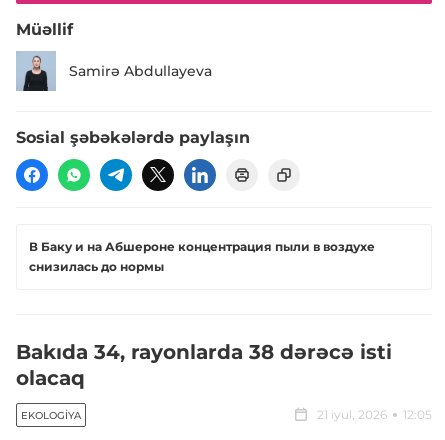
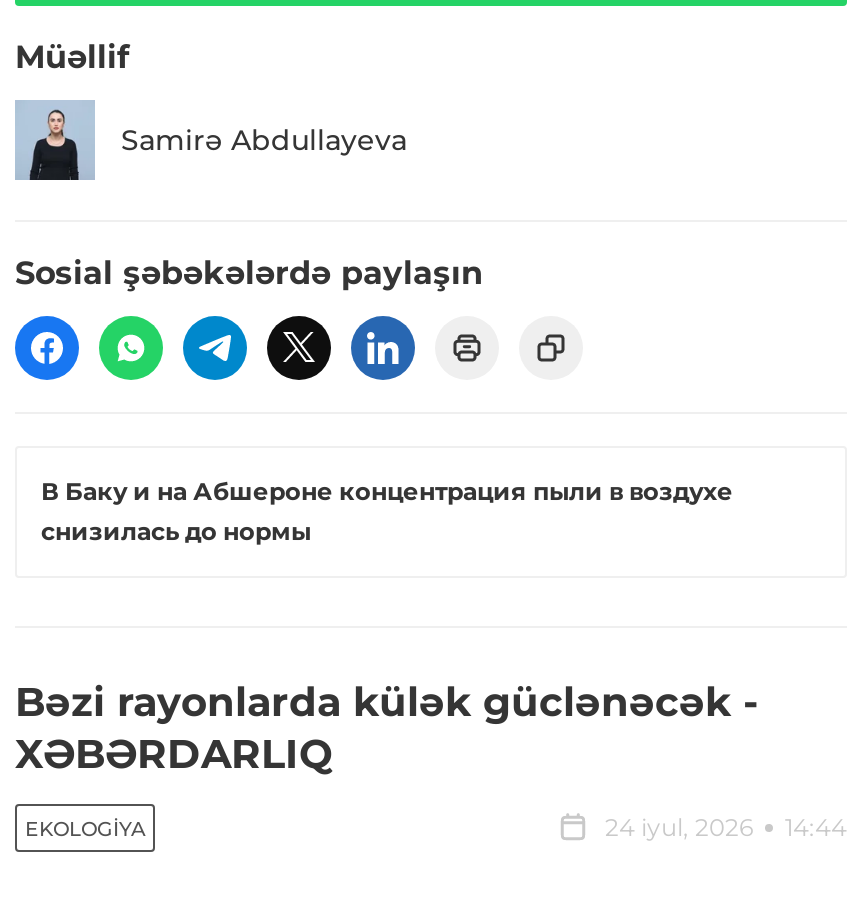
[16,340,392,390] Bakıda 34, rayonlarda 38 dərəcə isti | olacaq -> [15,679,759,779] Bəzi rayonlarda külək güclənəcək - | XƏBƏRDARLIQ
[317,407,432,422] 21 iyul, 2026 | 12:05 -> [605,813,847,843] 24 iyul, 2026 | 14:44

